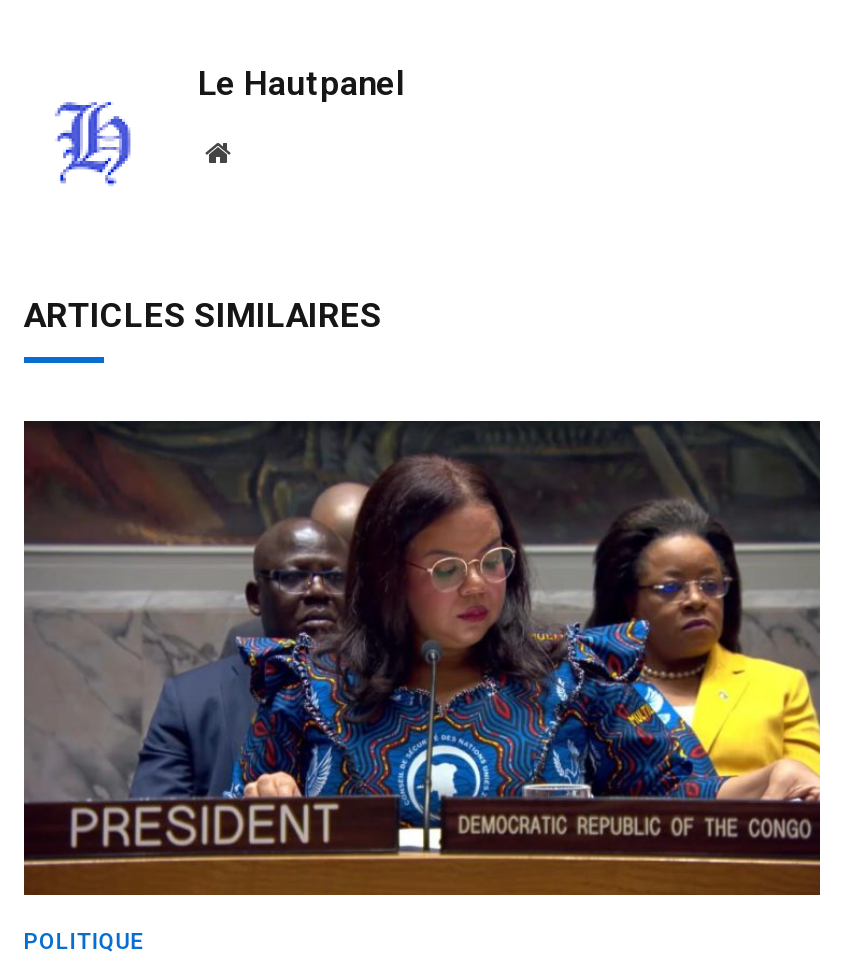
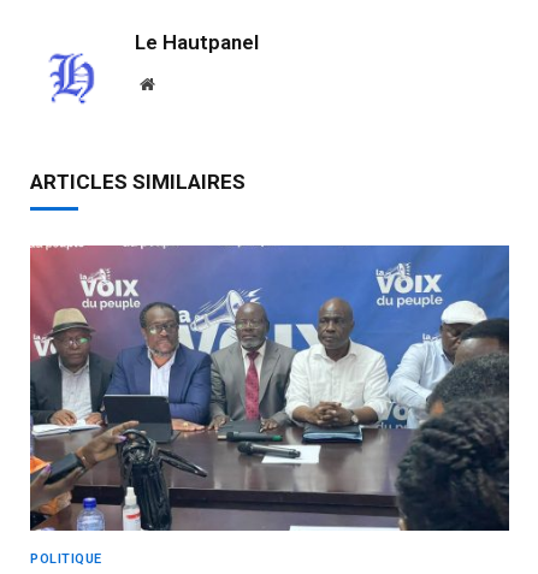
[22,419,822,897] [image] -> [29,244,510,532] [image]

